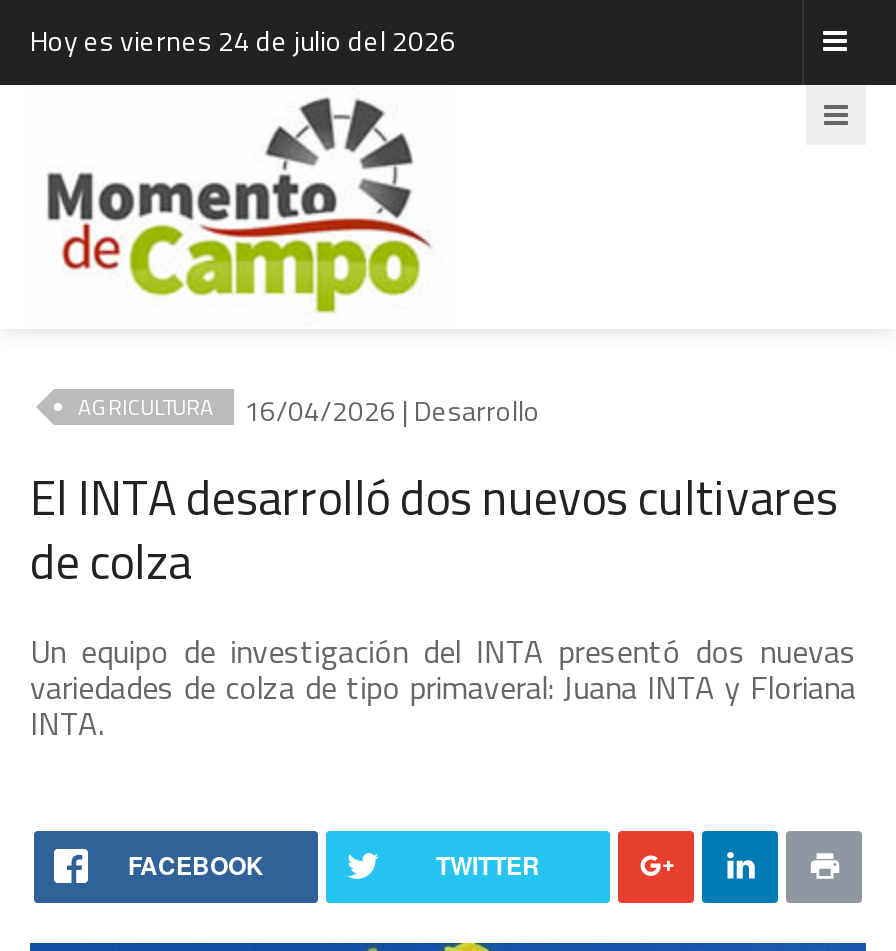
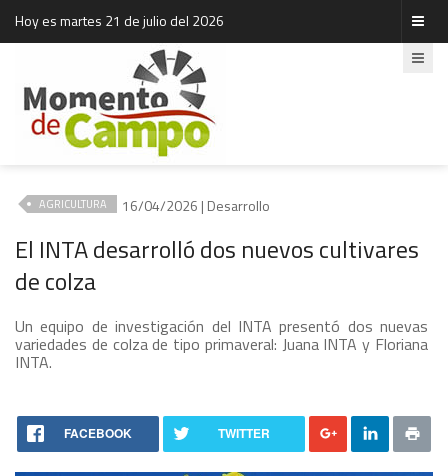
[30,19,456,61] Hoy es viernes 24 de julio del 2026 -> [15,10,224,31] Hoy es martes 21 de julio del 2026

